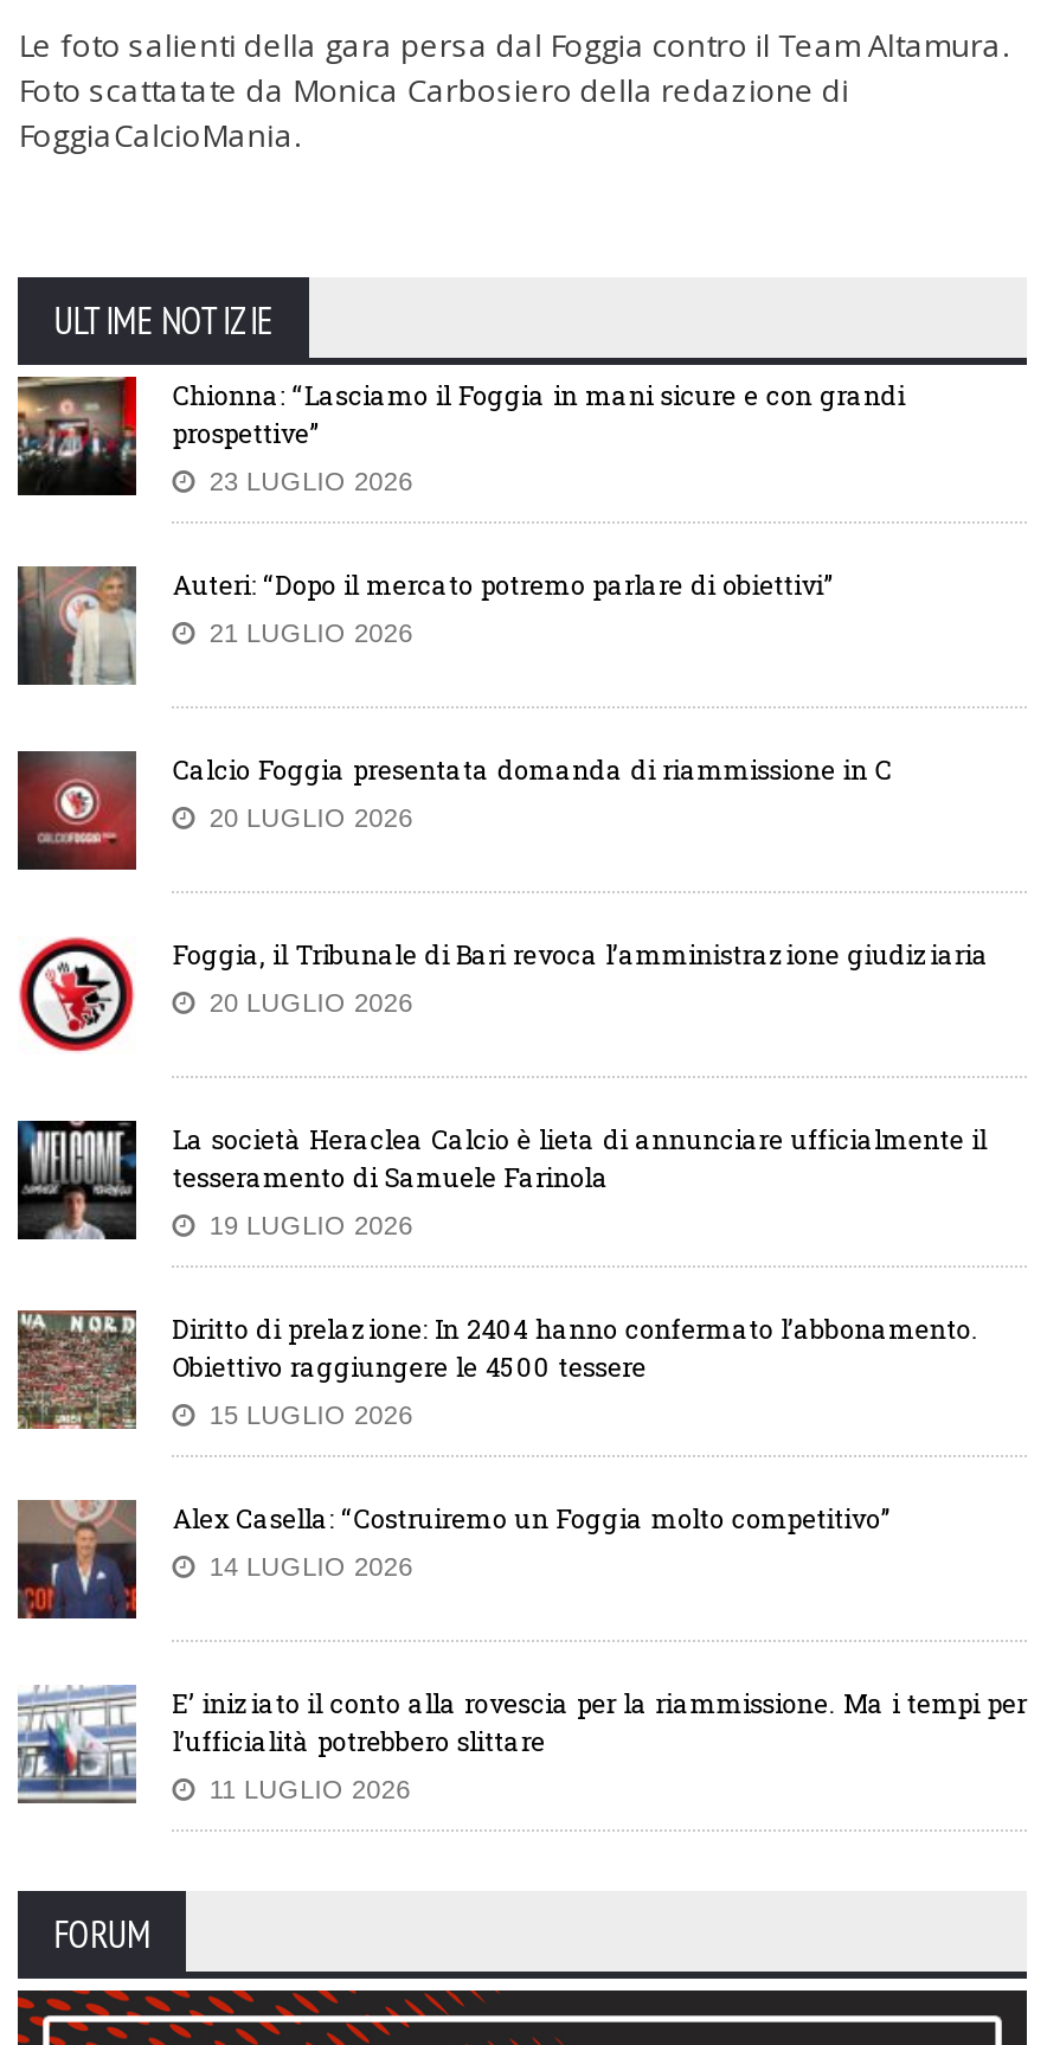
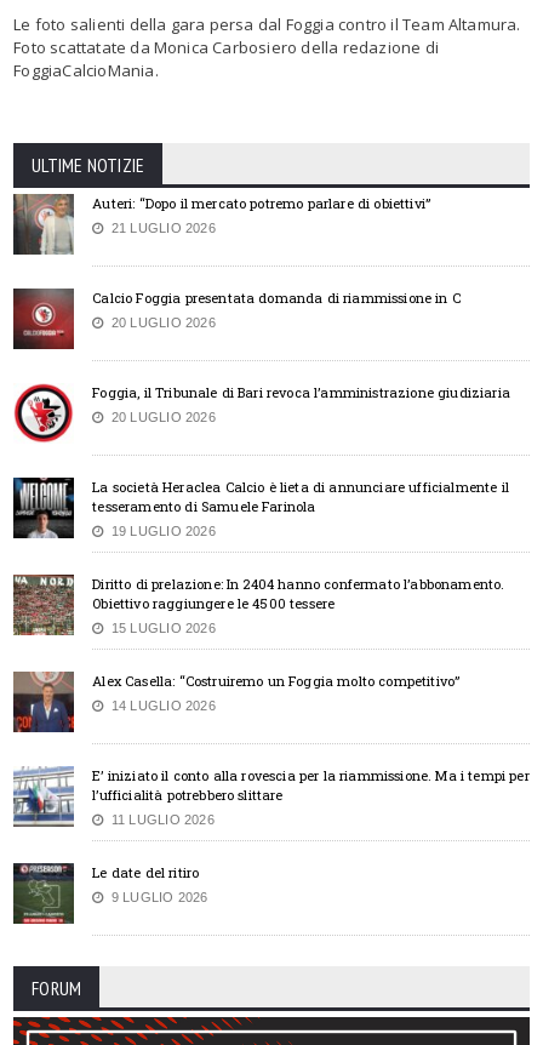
[15,374,905,496] [image] | Chionna: “Lasciamo il Foggia in mani sicure e con grandi | prospettive” | 23 LUGLIO 2026 -> none
moved [15,562,1026,1804] -> [12,192,529,827]: [image] | Auteri: “Dopo il mercato potremo parlare di obiettivi” | 21 LUGLIO 2026 | ... | l’ufficialità potrebbero slittare | 11 LUGLIO 2026
none -> [12,862,208,925] [image] | Le date del ritiro | 9 LUGLIO 2026

